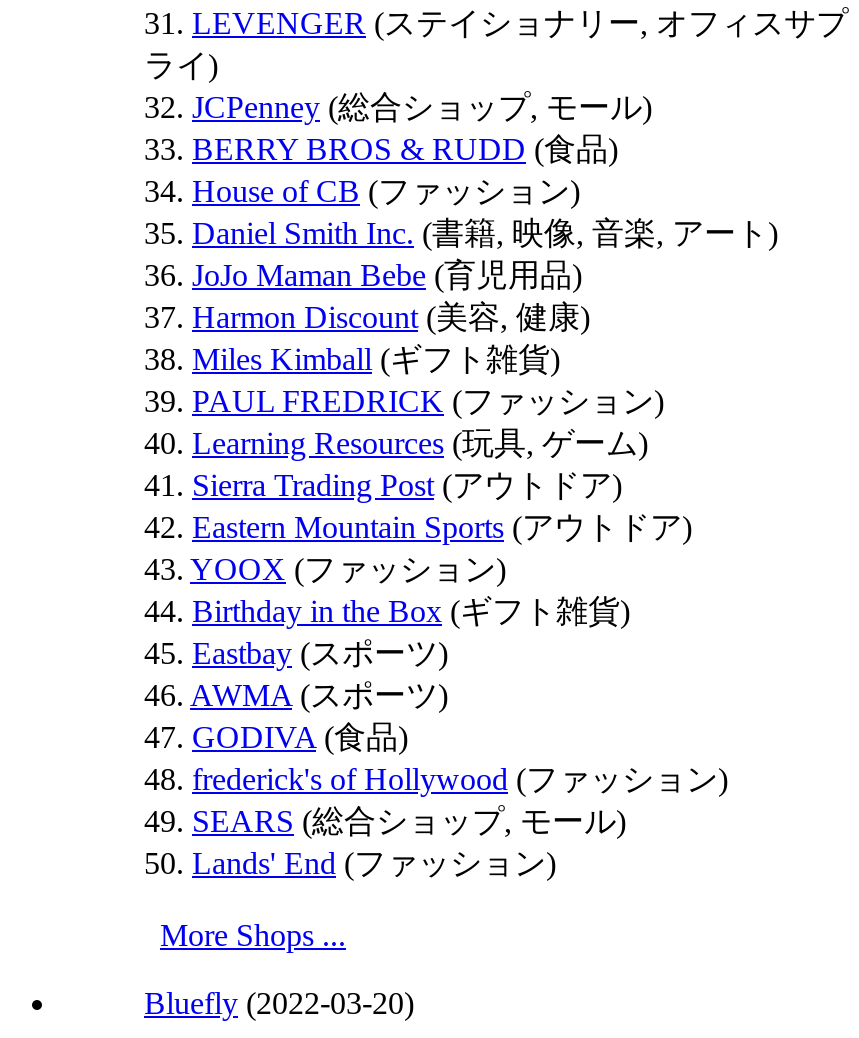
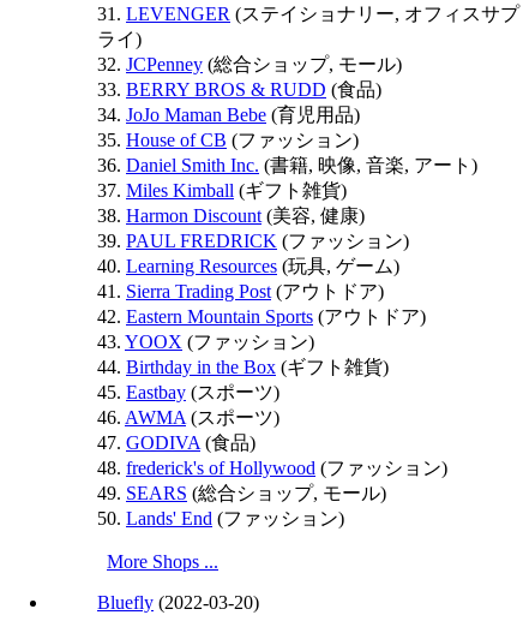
[144,175,778,377] 34. House of CB (ファッション) | 35. Daniel Smith Inc. (書籍, 映像, 音楽, アート) | 36. JoJo Maman Bebe (育児用品) | 37. Harmon Discount (美容, 健康) | 38. Miles Kimball (ギフト雑貨) -> [97,105,477,226] 34. JoJo Maman Bebe (育児用品) | 35. House of CB (ファッション) | 36. Daniel Smith Inc. (書籍, 映像, 音楽, アート) | 37. Miles Kimball (ギフト雑貨) | 38. Harmon Discount (美容, 健康)

